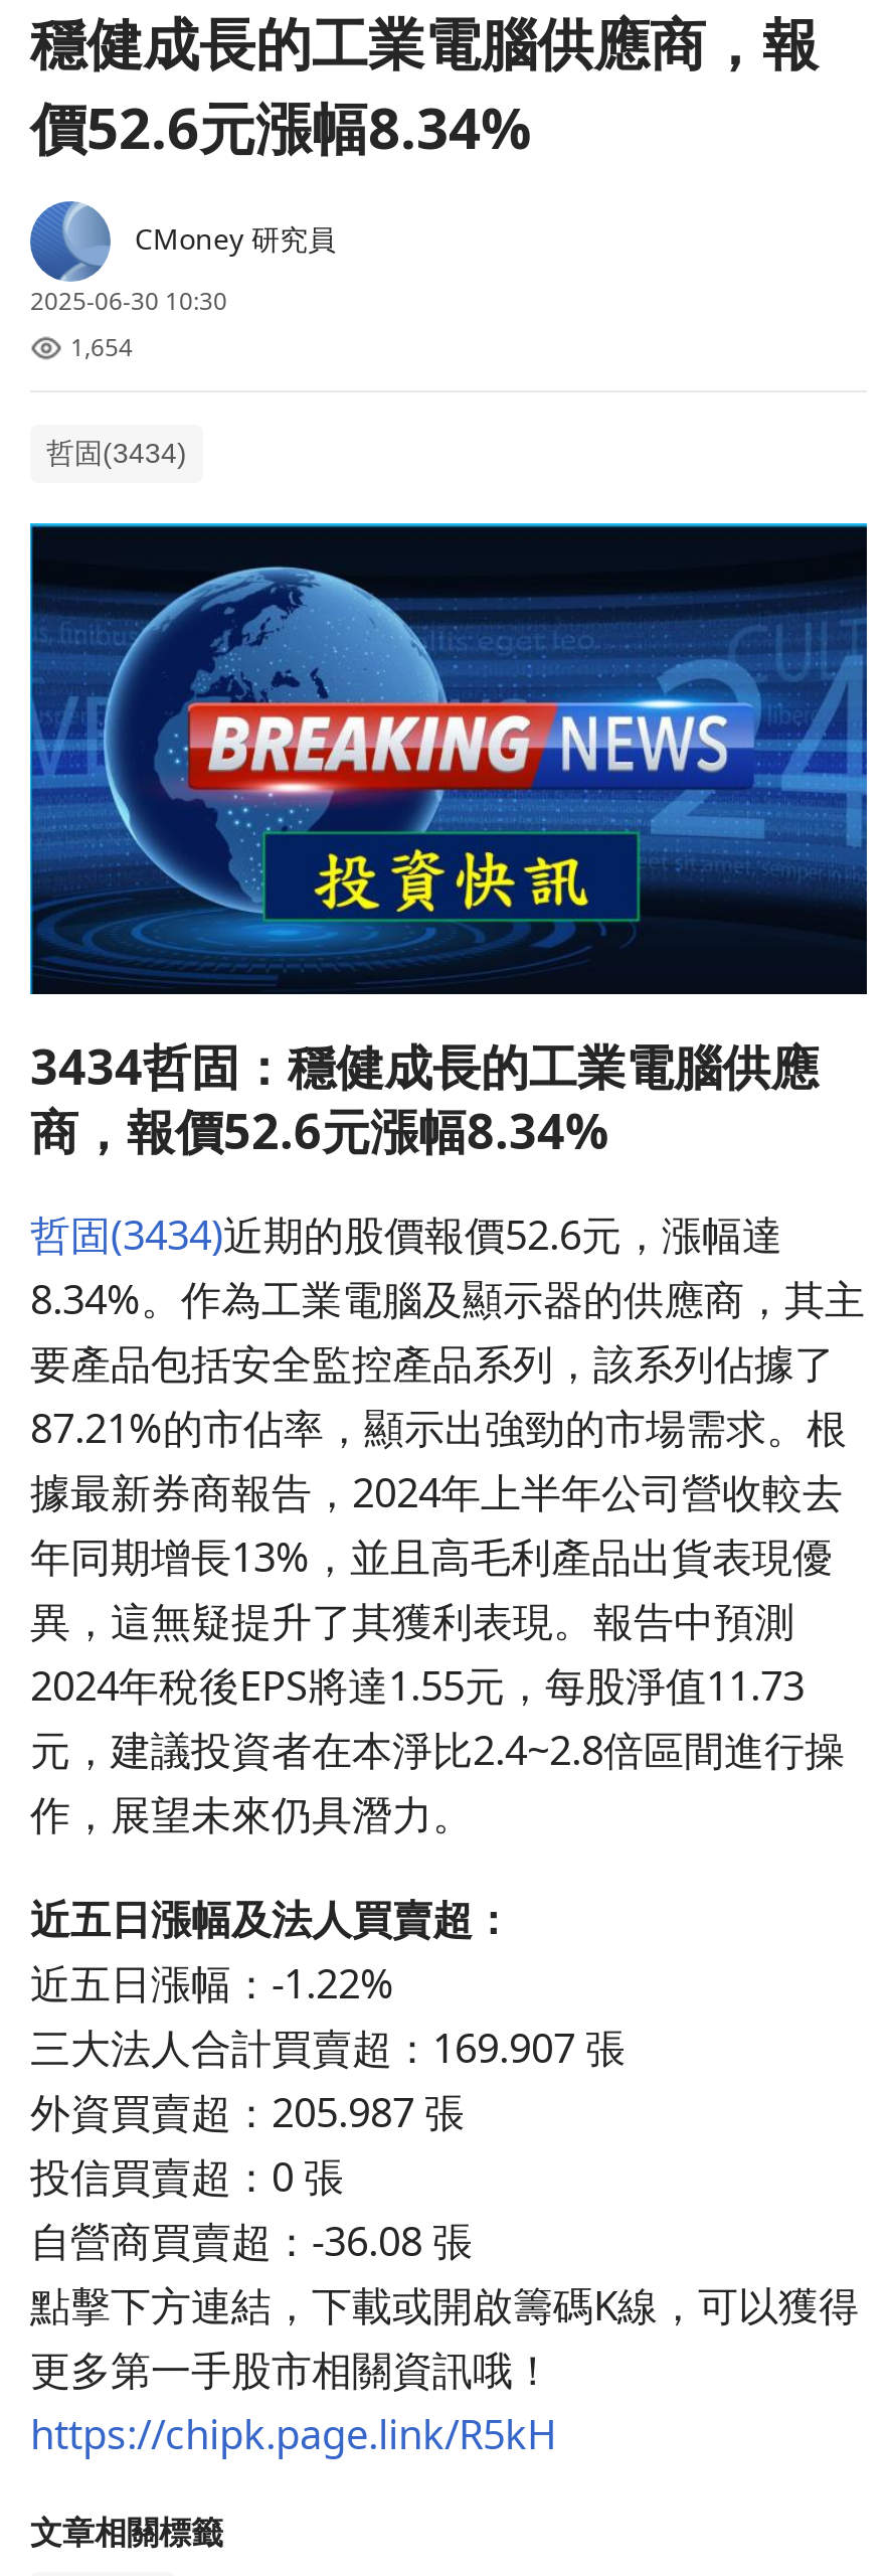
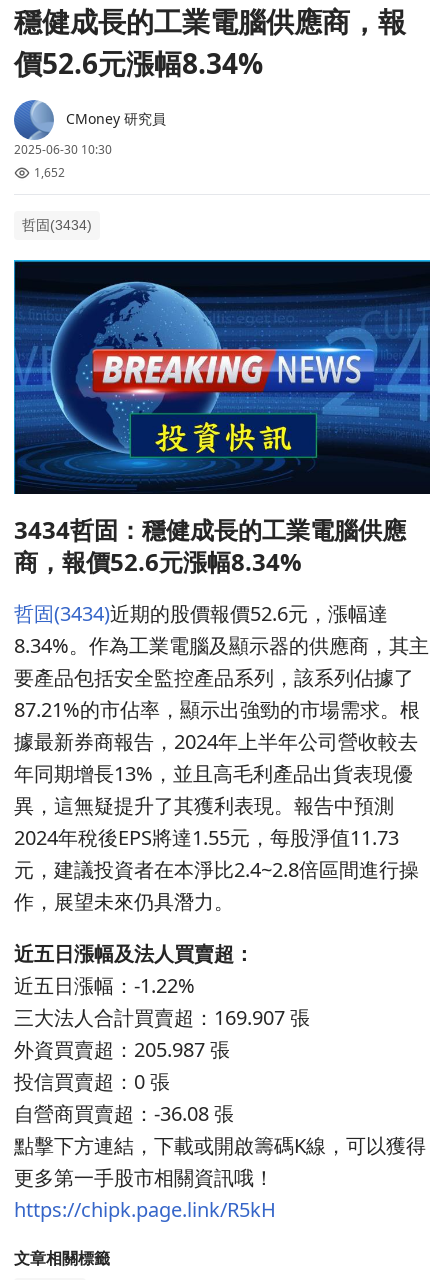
[70,330,133,364] 1,654 -> [34,164,65,181] 1,652

